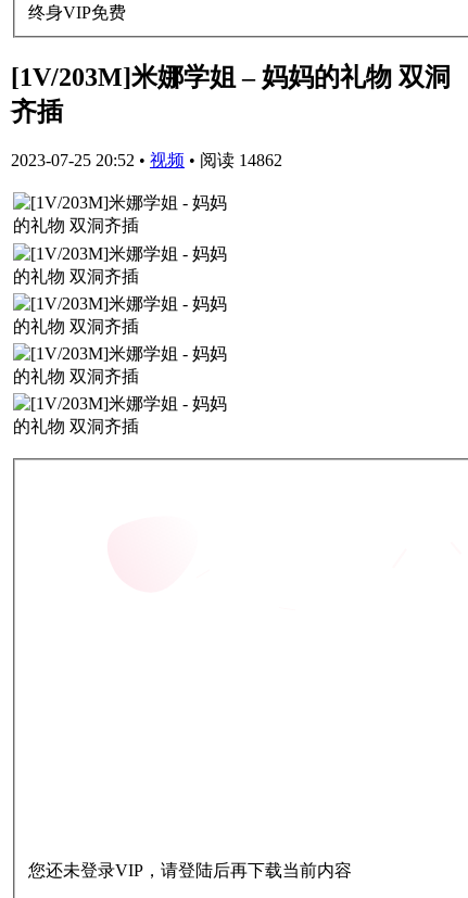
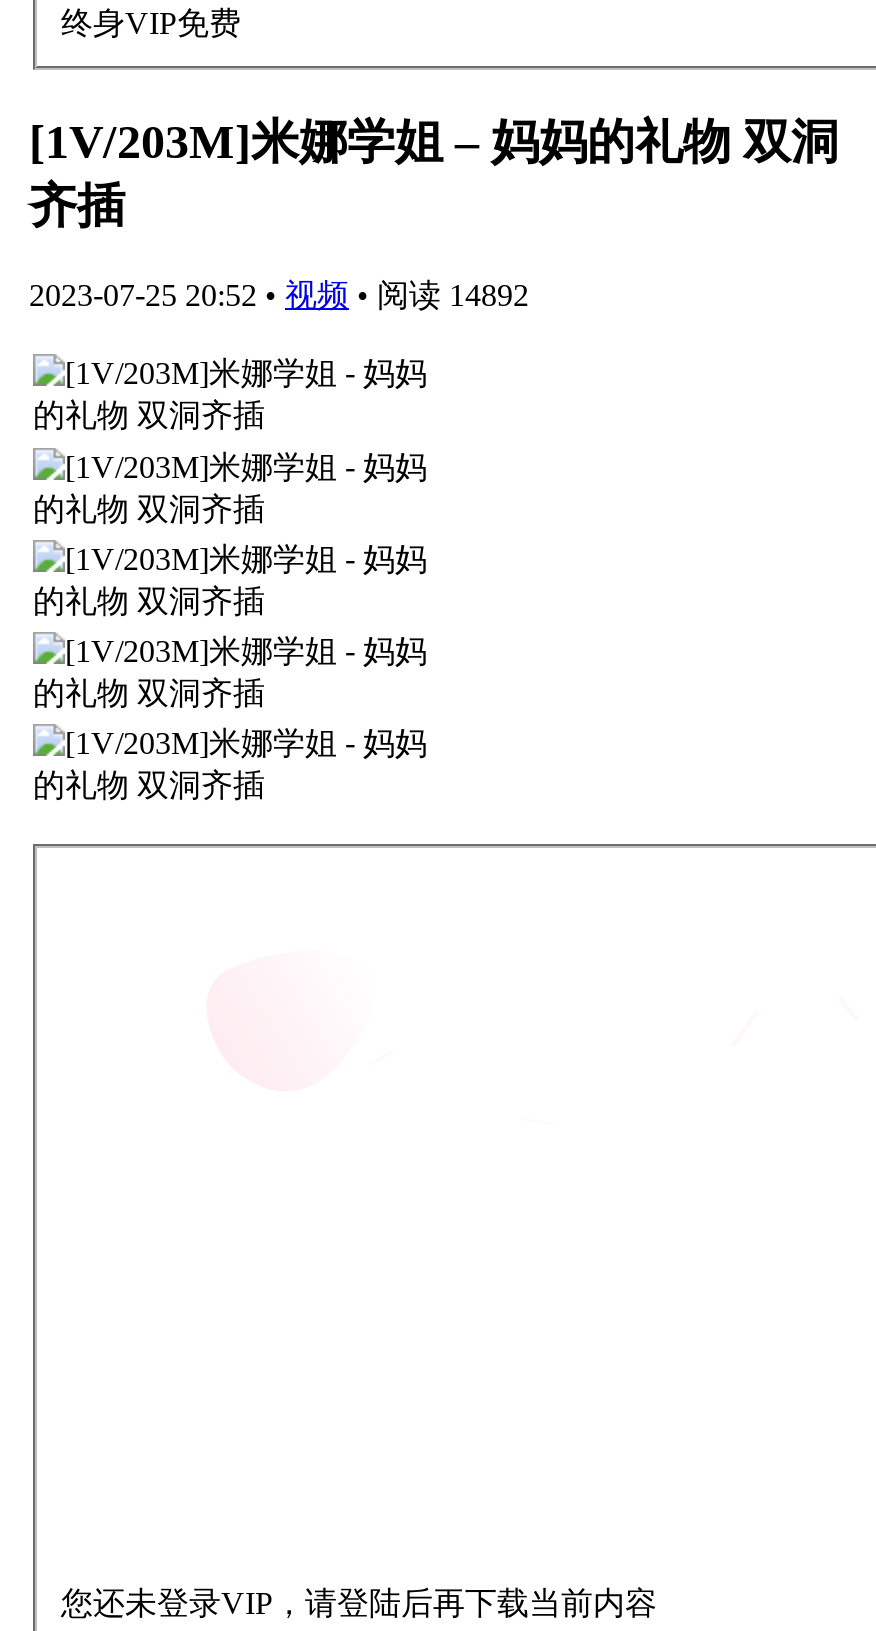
[11,151,282,170] 2023-07-25 20:52 • 视频 • 阅读 14862 -> [29,279,529,313] 2023-07-25 20:52 • 视频 • 阅读 14892

